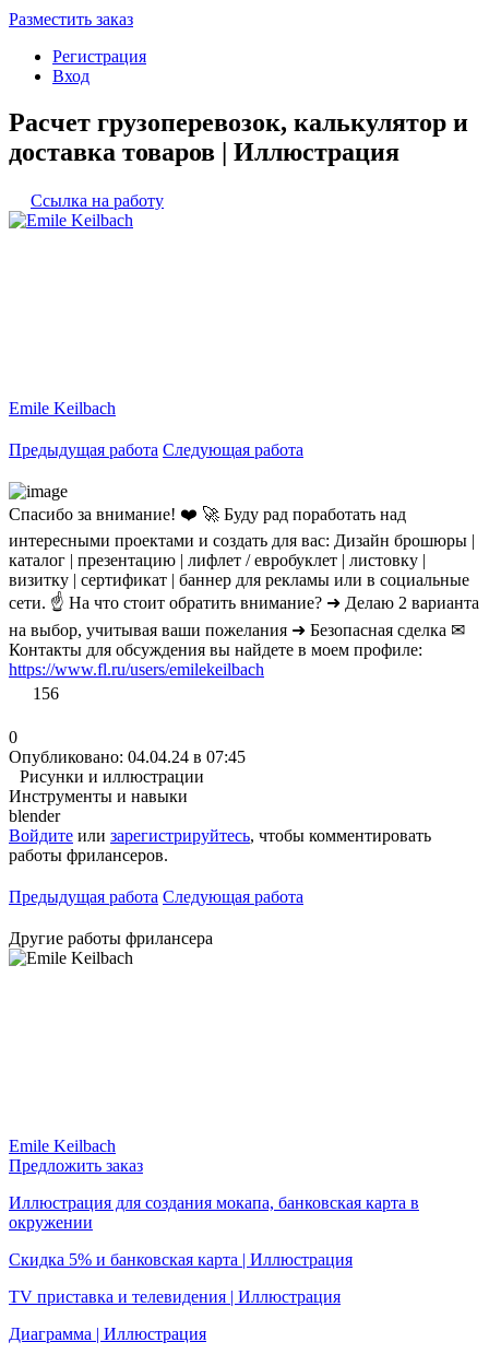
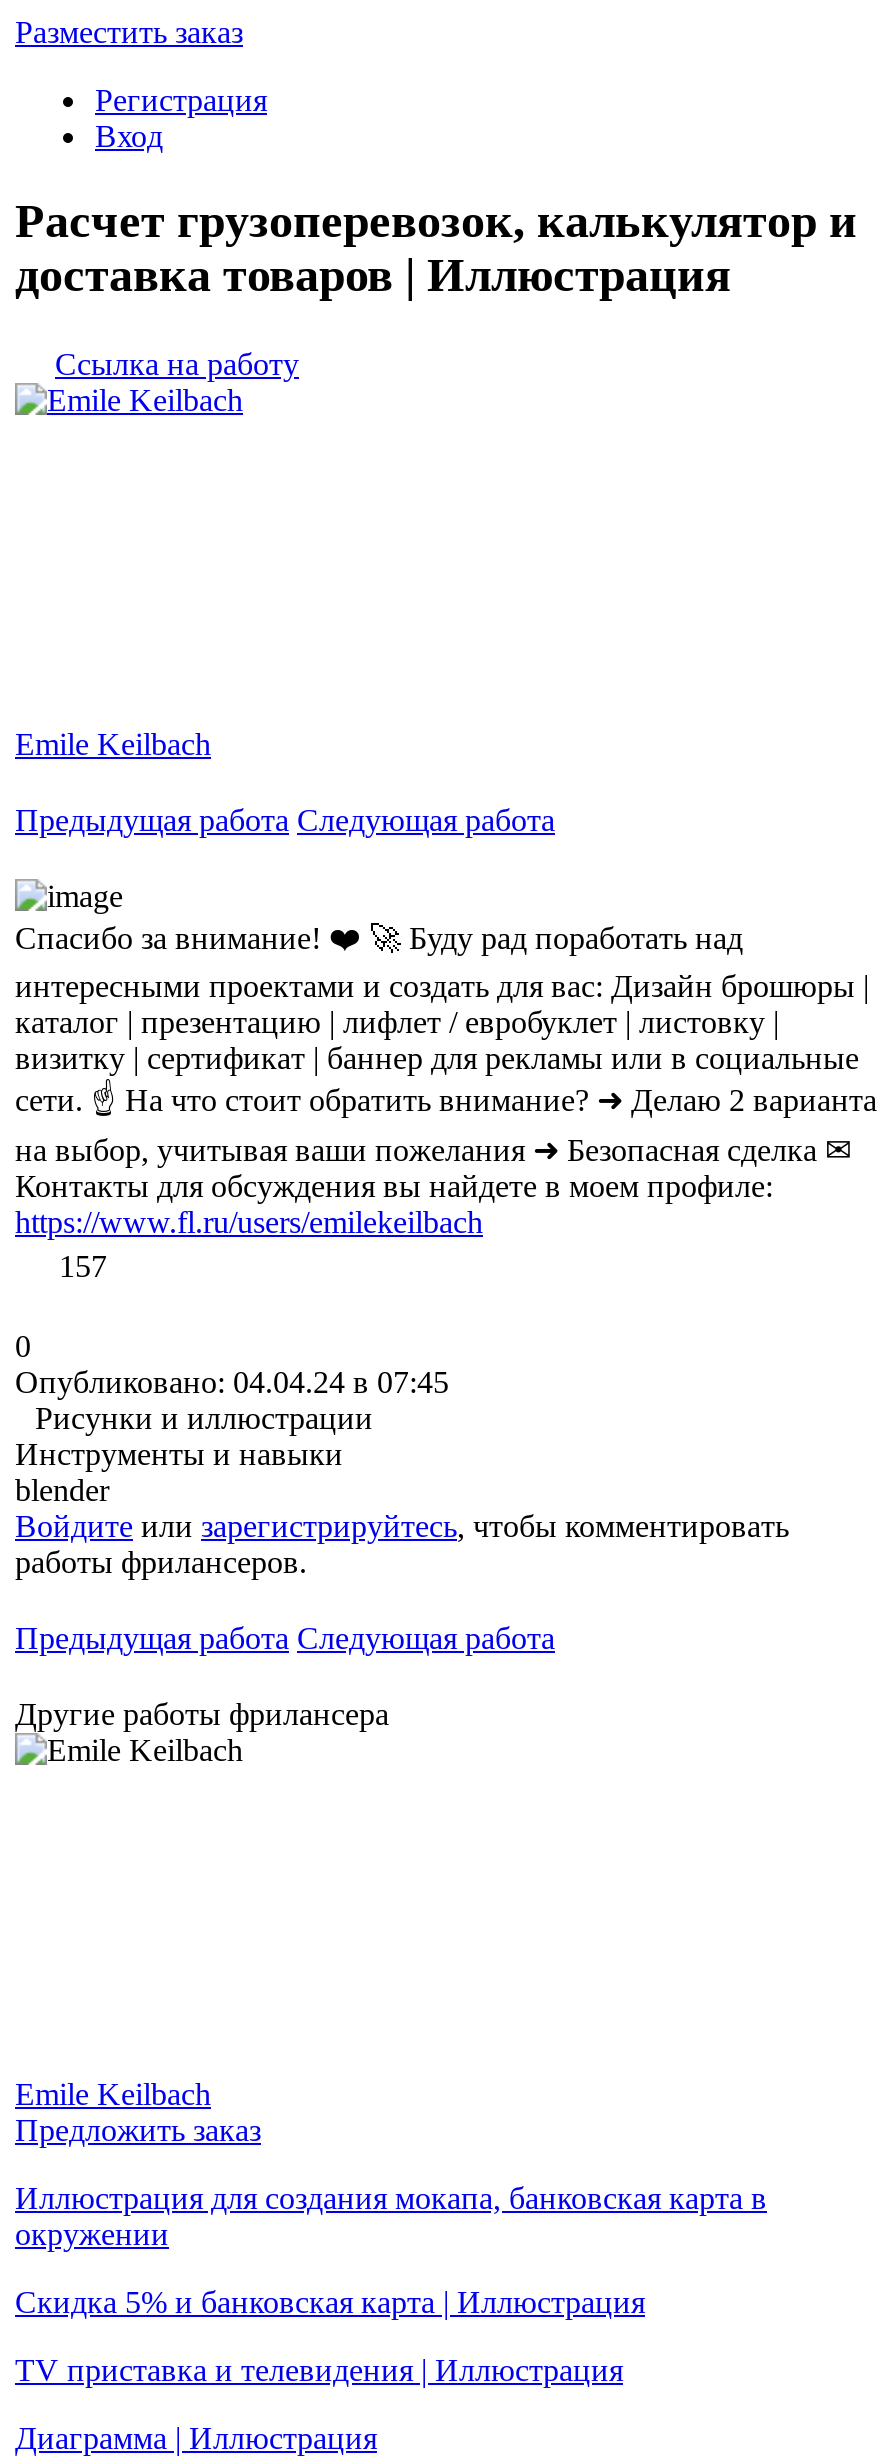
[28,684,59,702] 156 -> [51,1249,107,1283] 157

